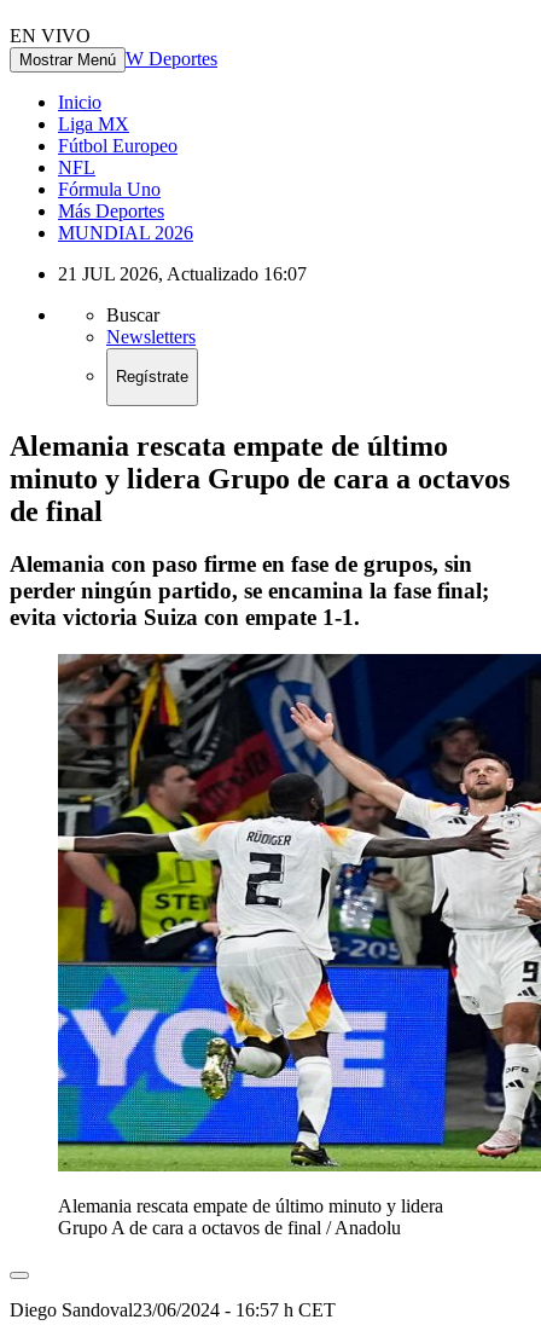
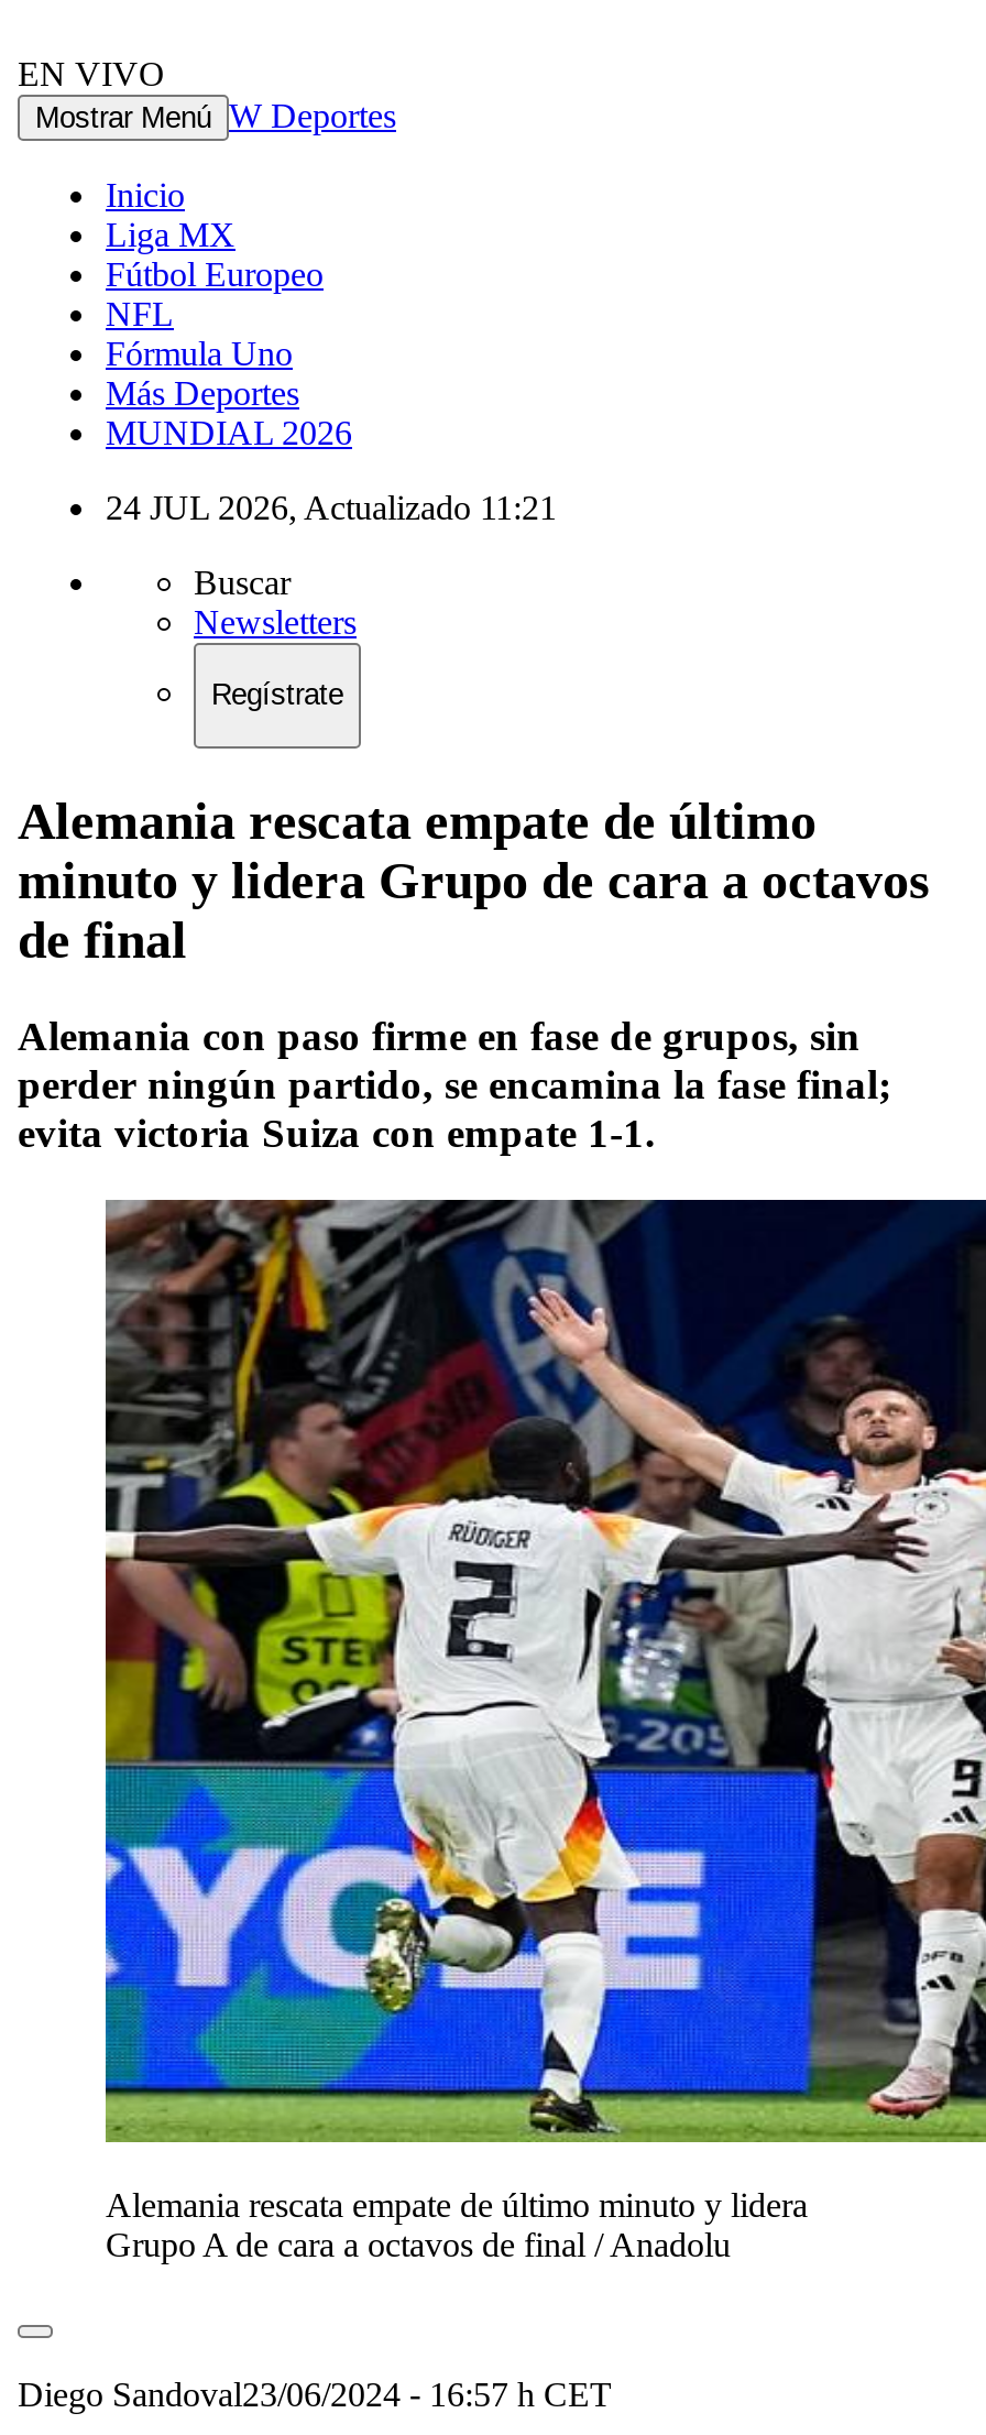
[58,264,307,284] 21 JUL 2026, Actualizado 16:07 -> [106,489,557,526] 24 JUL 2026, Actualizado 11:21

